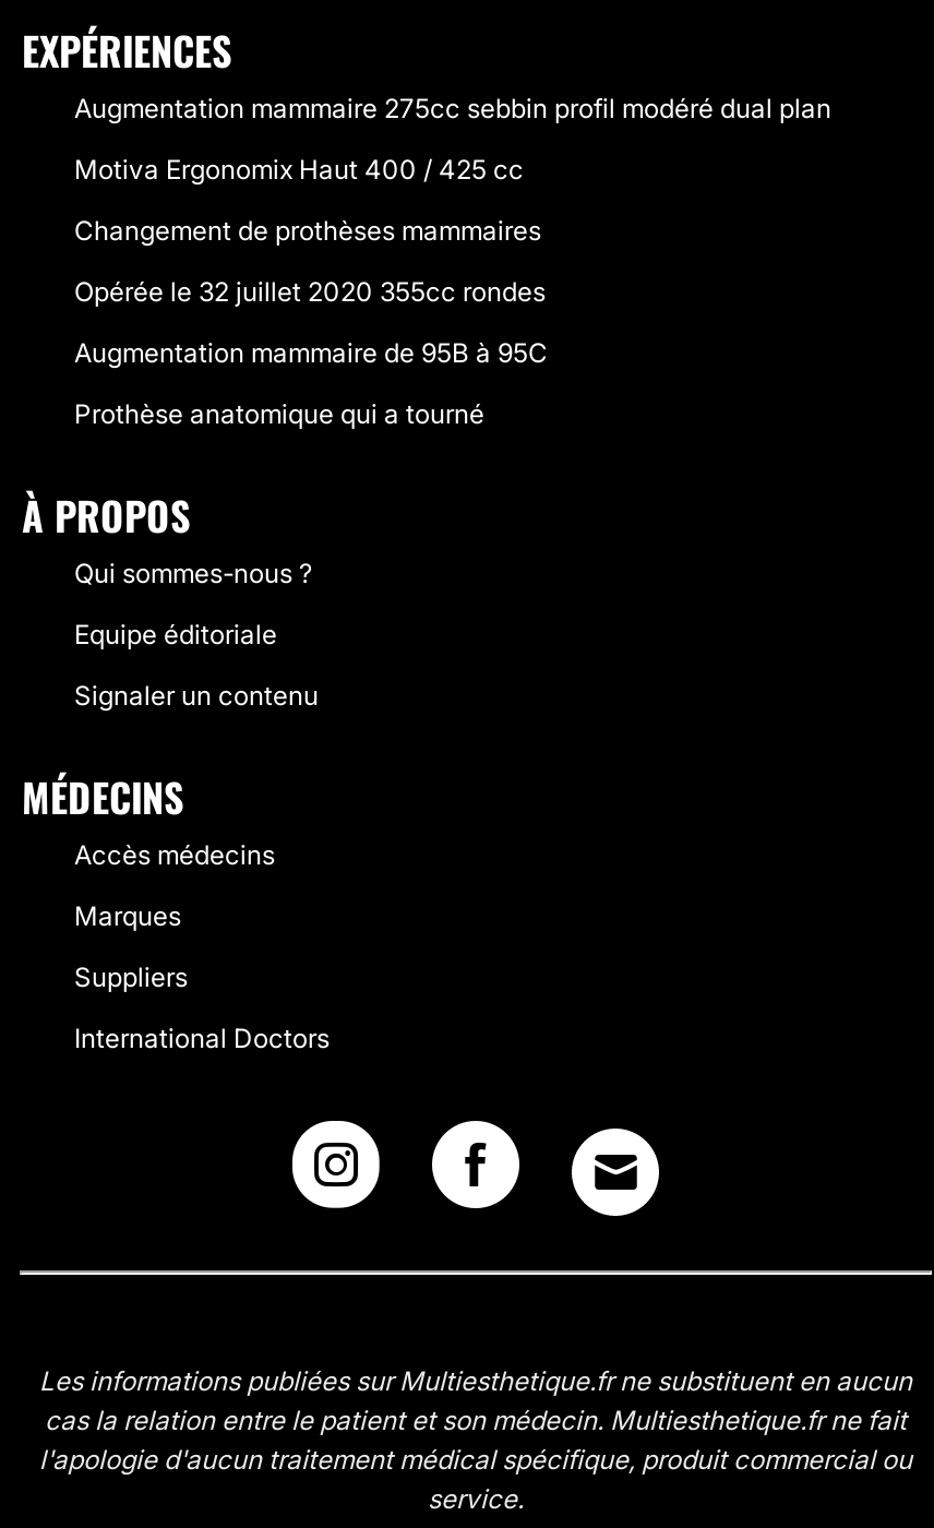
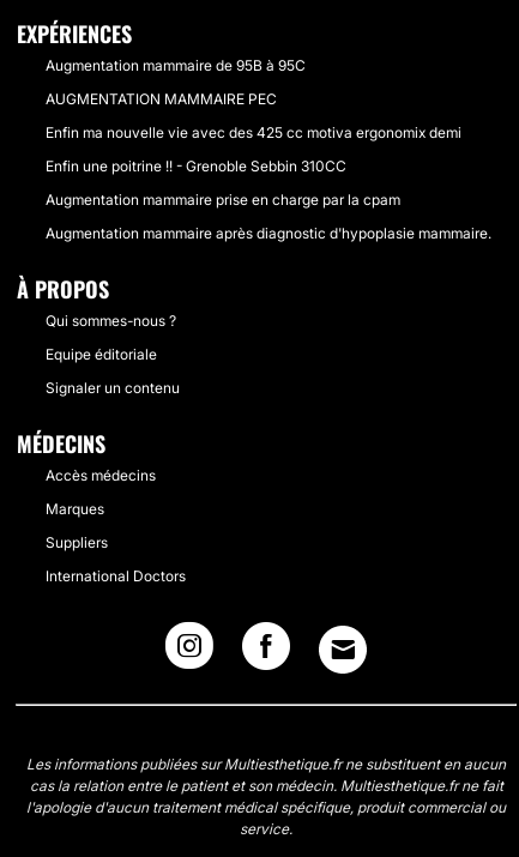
[74,92,831,308] Augmentation mammaire 275cc sebbin profil modéré dual plan | Motiva Ergonomix Haut 400 / 425 cc | Changement de prothèses mammaires | Opérée le 32 juillet 2020 355cc rondes -> none
moved [74,336,548,369] -> [46,56,306,74]: Augmentation mammaire de 95B à 95C
[74,397,484,430] Prothèse anatomique qui a tourné -> [46,90,491,242] AUGMENTATION MAMMAIRE PEC | Enfin ma nouvelle vie avec des 425 cc motiva ergonomix demi | Enfin une poitrine !! - Grenoble Sebbin 310CC | Augmentation mammaire prise en charge par la cpam | Augmentation mammaire après diagnostic d'hypoplasie mammaire.

